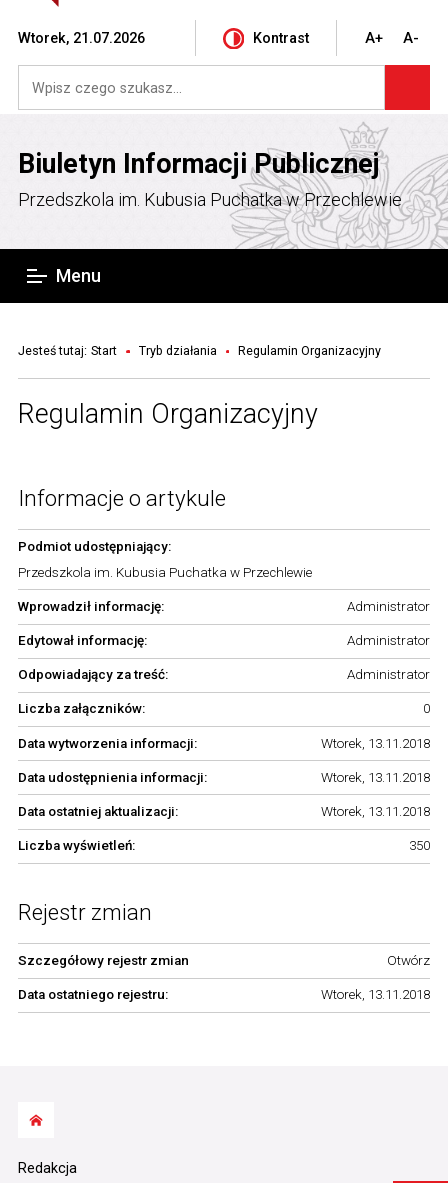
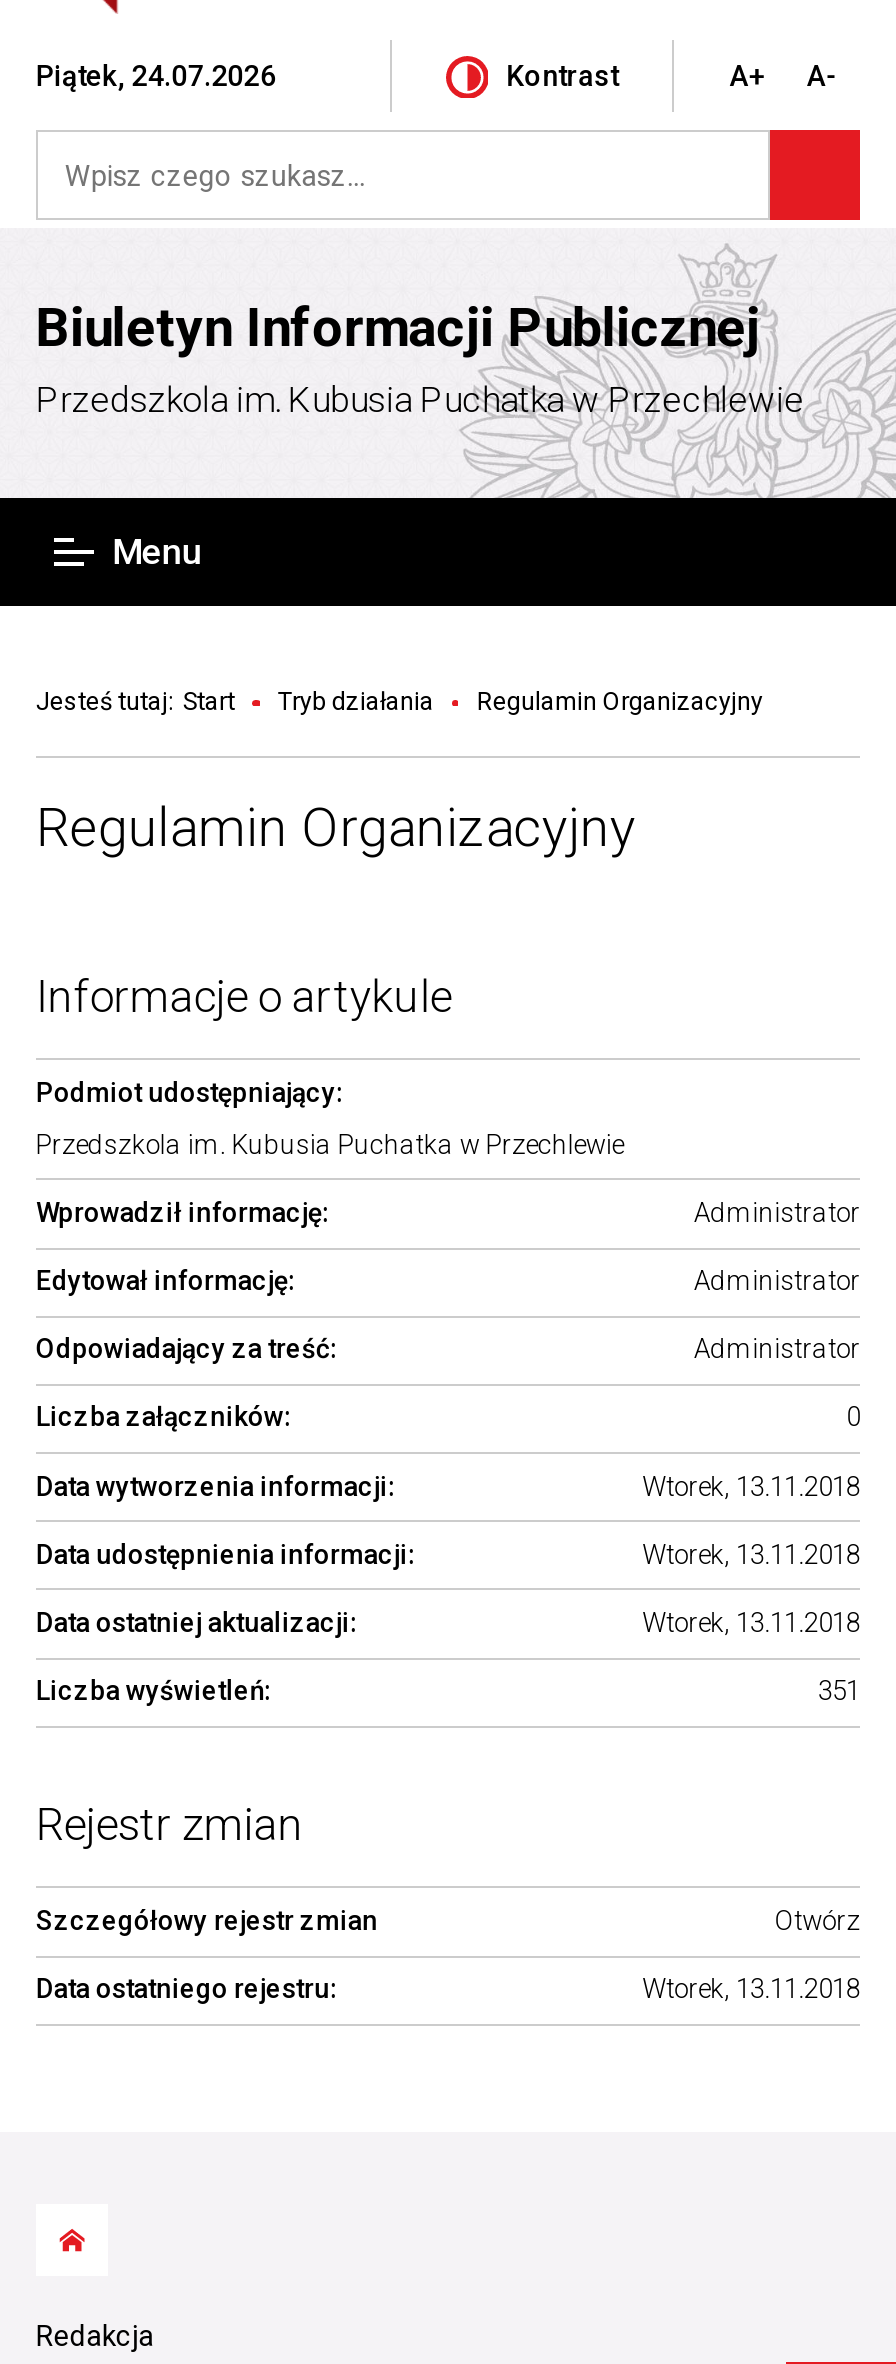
[18,30,145,46] Wtorek, 21.07.2026 -> [36,60,276,92] Piątek, 24.07.2026
[409,838,430,853] 350 -> [818,1676,860,1706] 351

